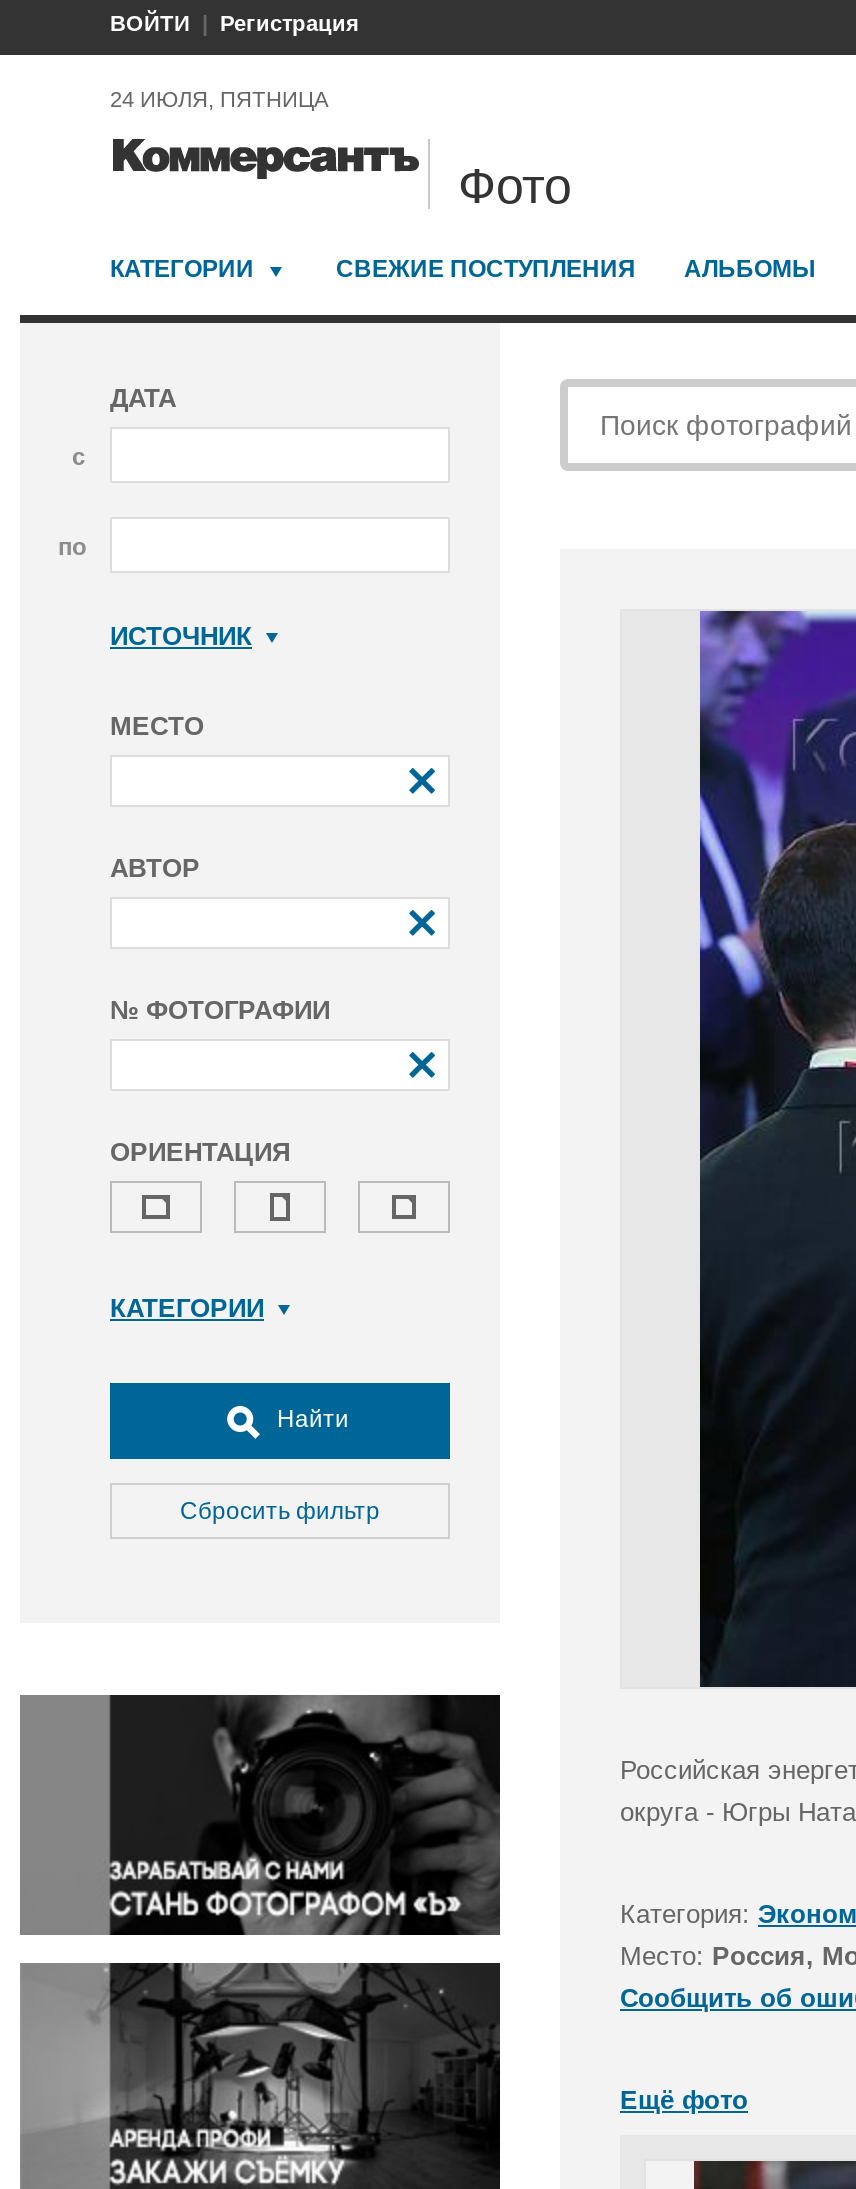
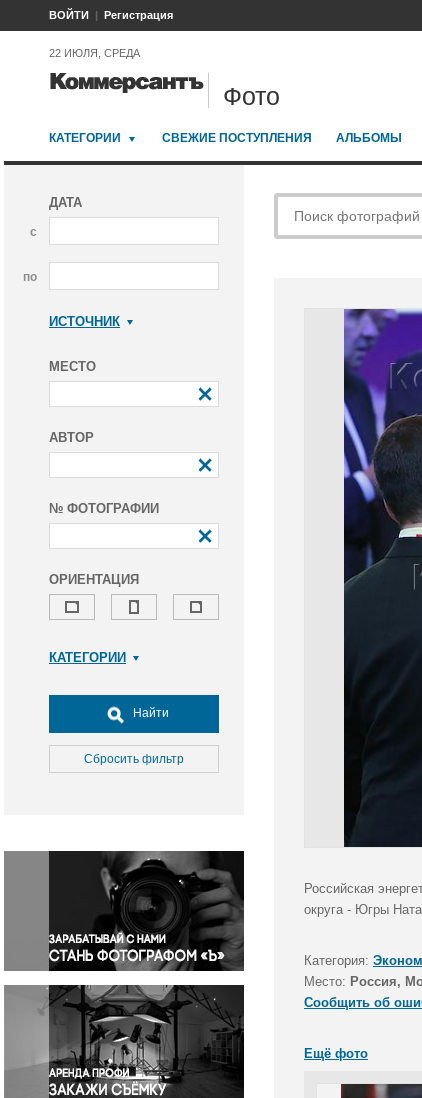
[110,87,328,111] 24 ИЮЛЯ, ПЯТНИЦА -> [49,47,140,59] 22 ИЮЛЯ, СРЕДА

